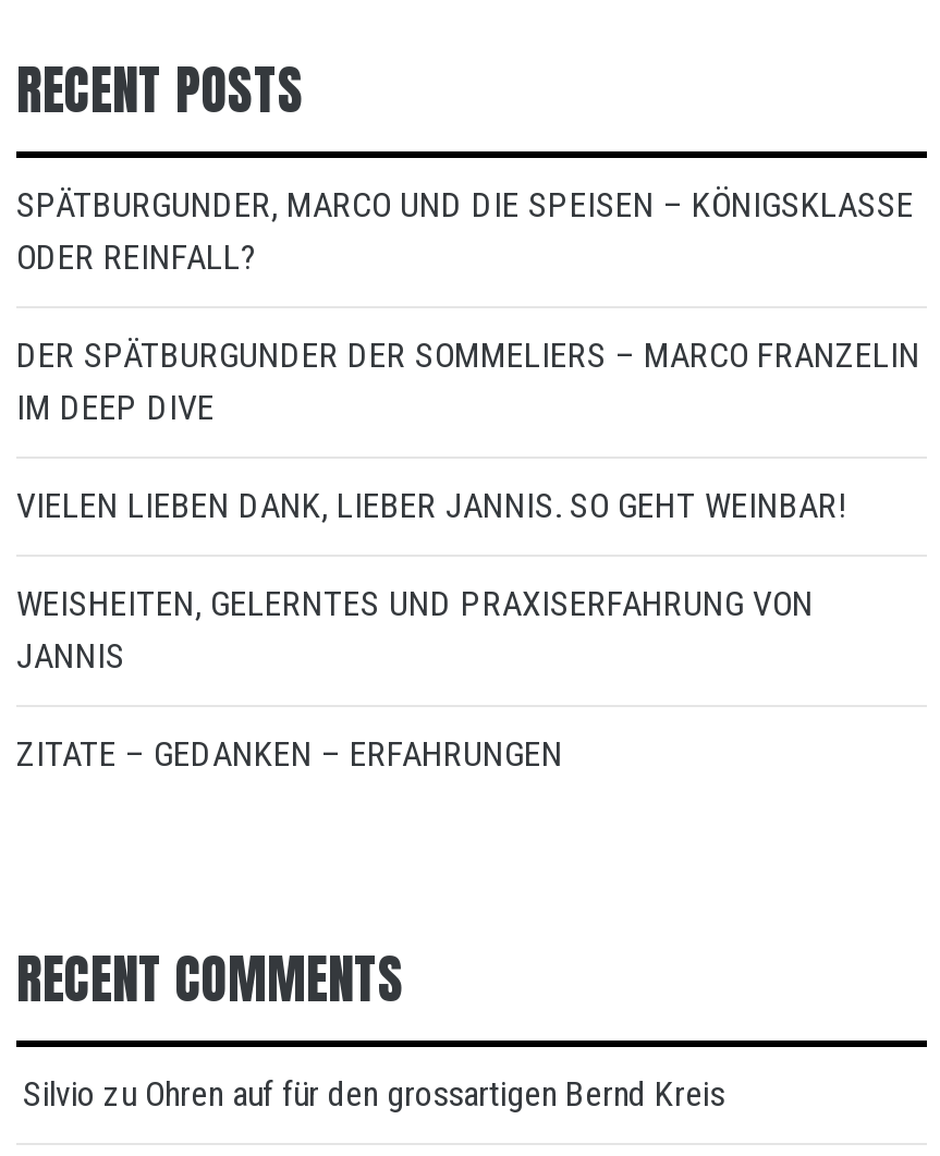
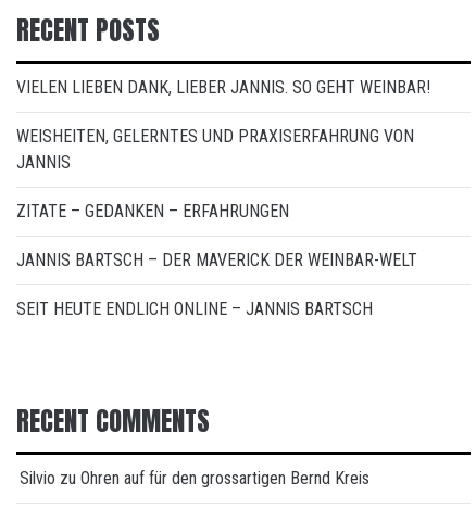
[16,185,920,429] SPÄTBURGUNDER, MARCO UND DIE SPEISEN – KÖNIGSKLASSE | ODER REINFALL? | DER SPÄTBURGUNDER DER SOMMELIERS – MARCO FRANZELIN | IM DEEP DIVE -> none
moved [16,486,846,776] -> [16,77,430,221]: VIELEN LIEBEN DANK, LIEBER JANNIS. SO GEHT WEINBAR! | WEISHEITEN, GELERNTES UND PRAXISERFAHRUNG VON | JANNIS | ZITATE – GEDANKEN – ERFAHRUNGEN
none -> [16,249,417,319] JANNIS BARTSCH – DER MAVERICK DER WEINBAR-WELT | SEIT HEUTE ENDLICH ONLINE – JANNIS BARTSCH

